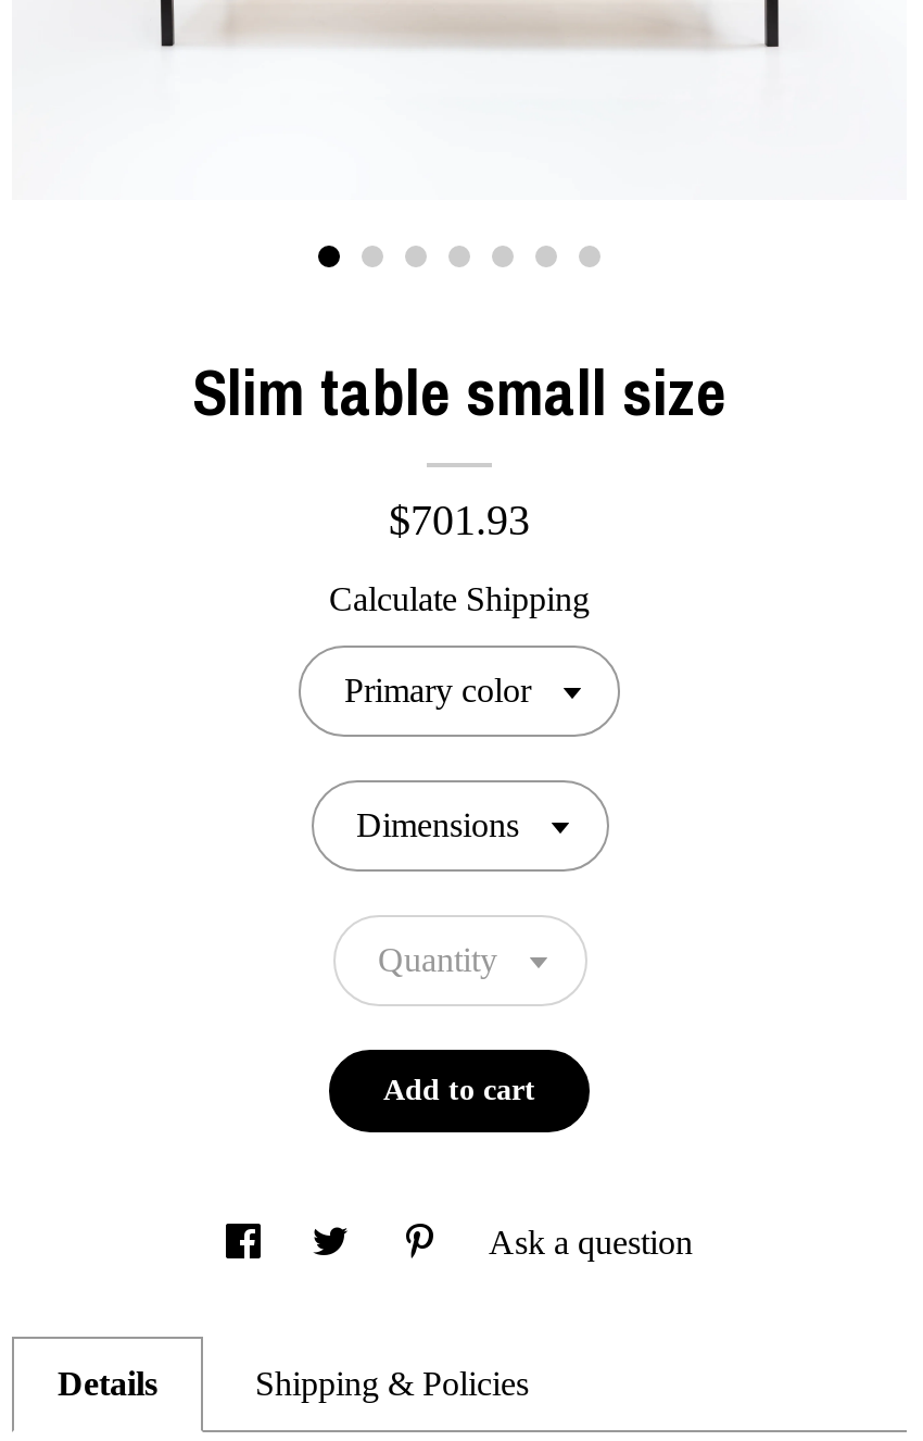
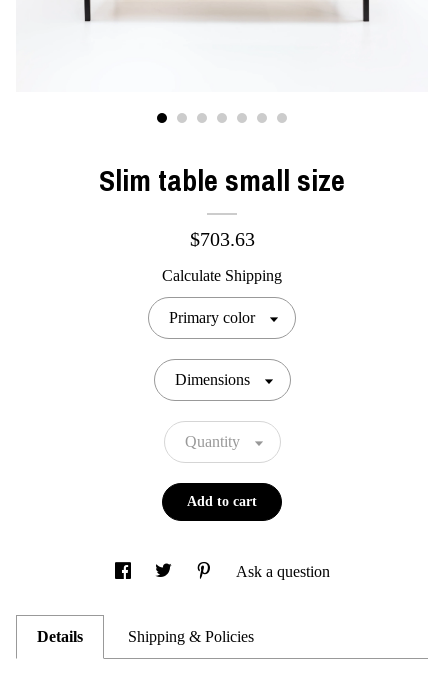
[389,495,530,543] $701.93 -> [189,228,254,250] $703.63

